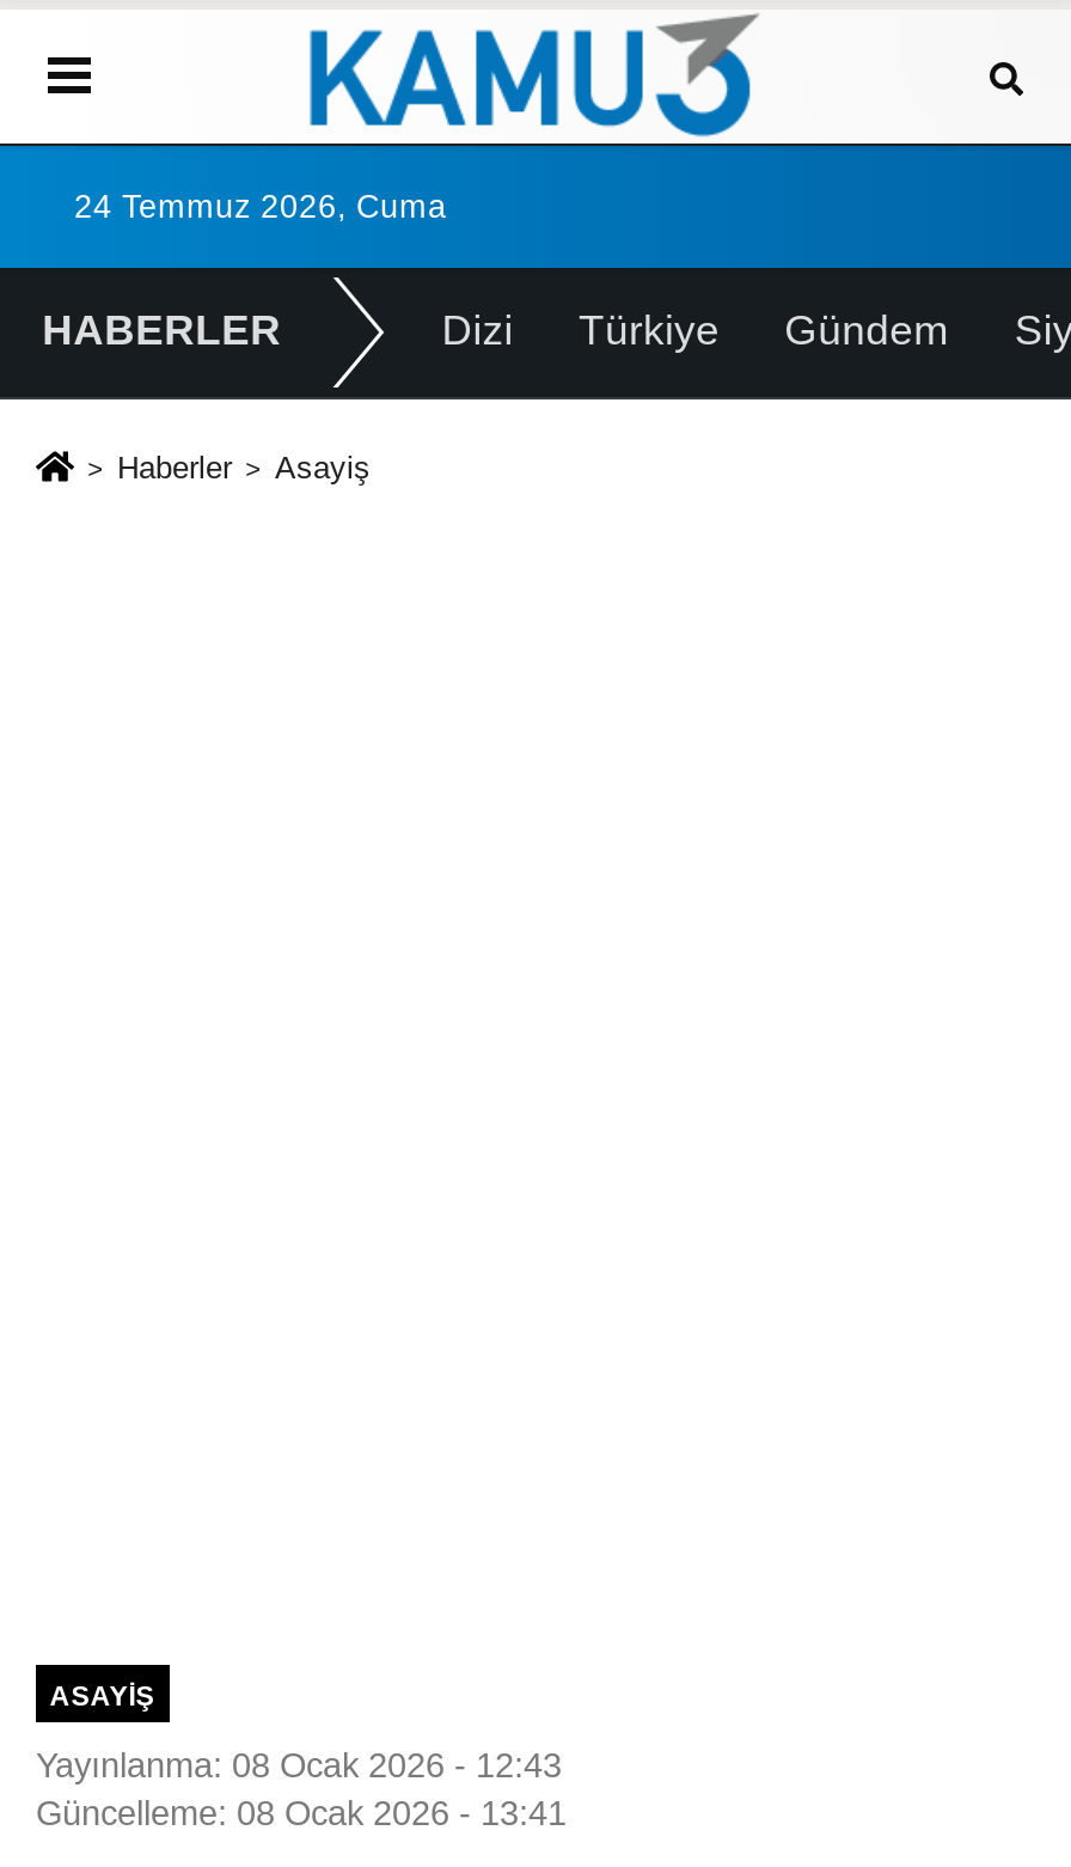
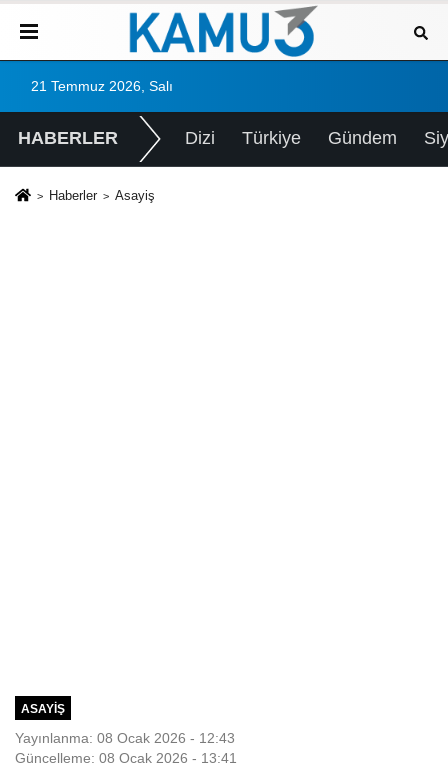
[74,189,447,225] 24 Temmuz 2026, Cuma -> [31,79,173,94] 21 Temmuz 2026, Salı

